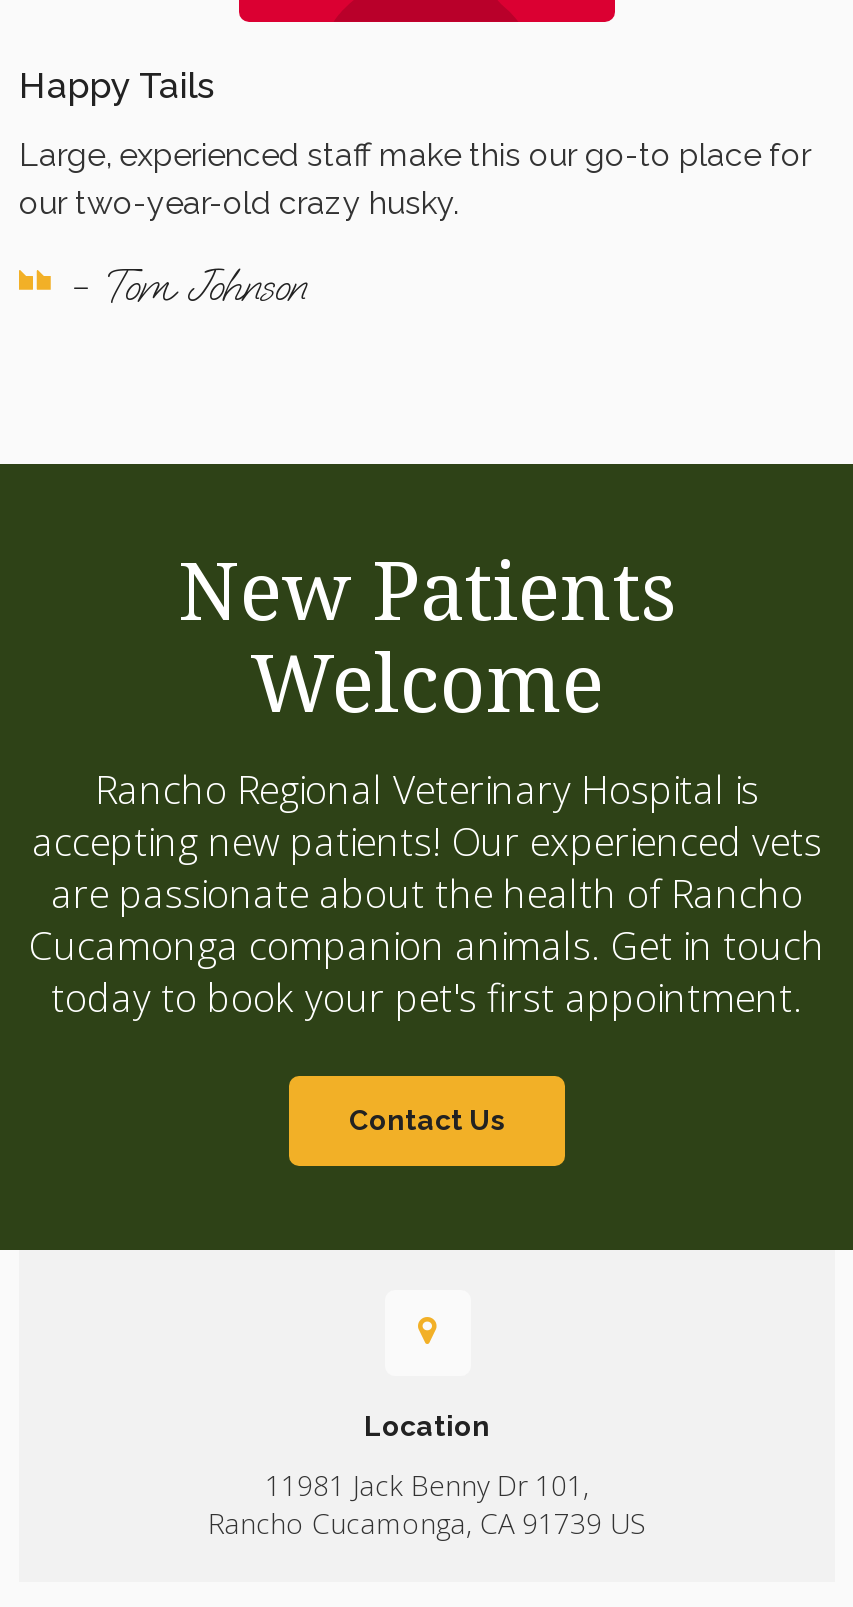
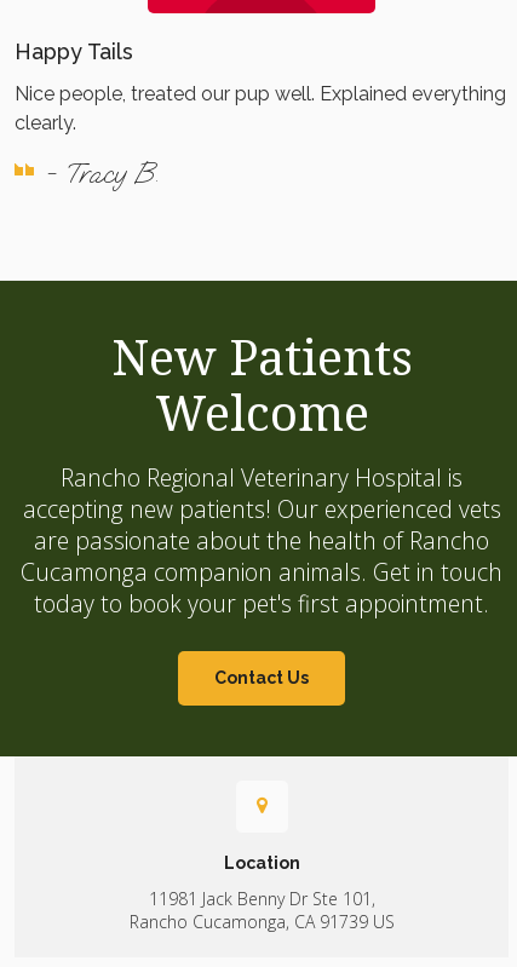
[19,135,811,221] Large, experienced staff make this our go-to place for | our two-year-old crazy husky. -> [15,82,506,134] Nice people, treated our pup well. Explained everything | clearly.
[71,255,305,315] - Tom Johnson -> [46,154,159,191] - Tracy B.
[265,1466,583,1504] 11981 Jack Benny Dr 101 -> [148,887,371,910] 11981 Jack Benny Dr Ste 101

